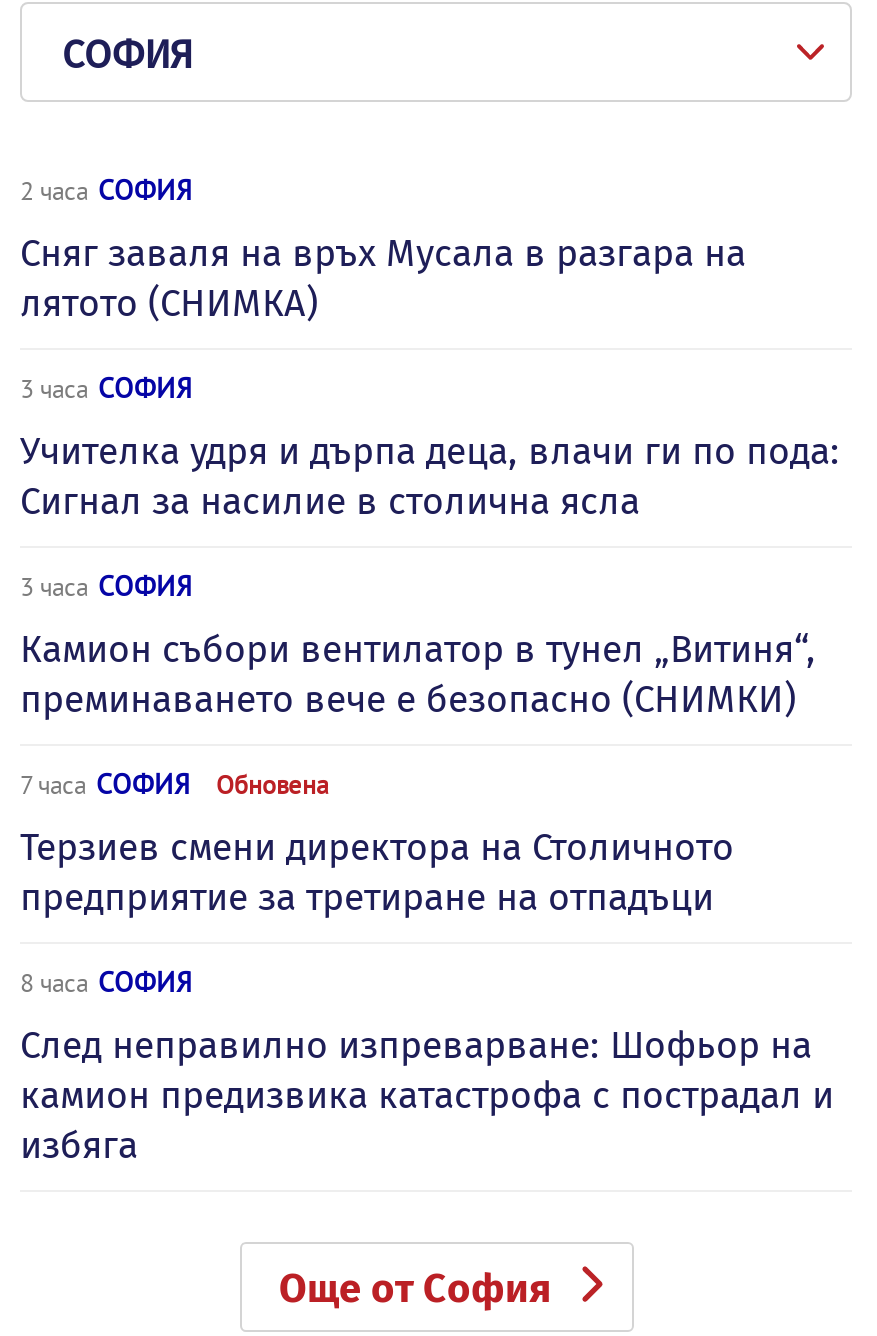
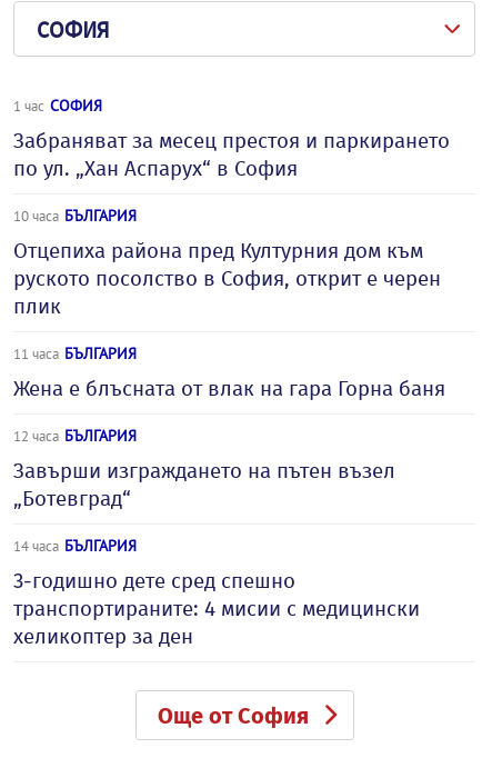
[20,171,192,207] 2 часа СОФИЯ -> [13,96,102,116] 1 час СОФИЯ
[20,229,746,325] Сняг заваля на връх Мусала в разгара на | лятото (СНИМКА) -> [13,128,450,182] Забраняват за месец престоя и паркирането | по ул. „Хан Аспарух“ в София
[20,369,192,405] 3 часа СОФИЯ -> [13,206,137,226] 10 часа БЪЛГАРИЯ
[20,427,840,523] Учителка удря и дърпа деца, влачи ги по пода: | Сигнал за насилие в столична ясла -> [13,238,441,320] Отцепиха района пред Културния дом към | руското посолство в София, открит е черен | плик
[20,567,192,603] 3 часа СОФИЯ -> [13,344,137,364] 11 часа БЪЛГАРИЯ
[20,625,816,721] Камион събори вентилатор в тунел „Витиня“, | преминаването вече е безопасно (СНИМКИ) -> [13,376,445,402] Жена е блъсната от влак на гара Горна баня
[20,765,328,801] 7 часа СОФИЯ | Обновена -> [13,426,137,446] 12 часа БЪЛГАРИЯ
[20,823,734,919] Терзиев смени директора на Столичното | предприятие за третиране на отпадъци -> [13,458,395,512] Завърши изграждането на пътен възел | „Ботевград“
[20,963,192,999] 8 часа СОФИЯ -> [13,536,137,556] 14 часа БЪЛГАРИЯ
[20,1021,834,1167] След неправилно изпреварване: Шофьор на | камион предизвика катастрофа с пострадал и | избяга -> [13,568,420,650] 3-годишно дете сред спешно | транспортираните: 4 мисии с медицински | хеликоптер за ден

